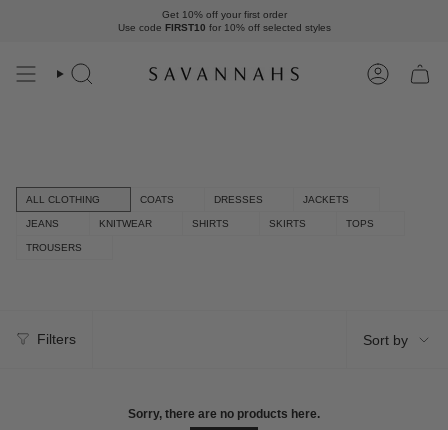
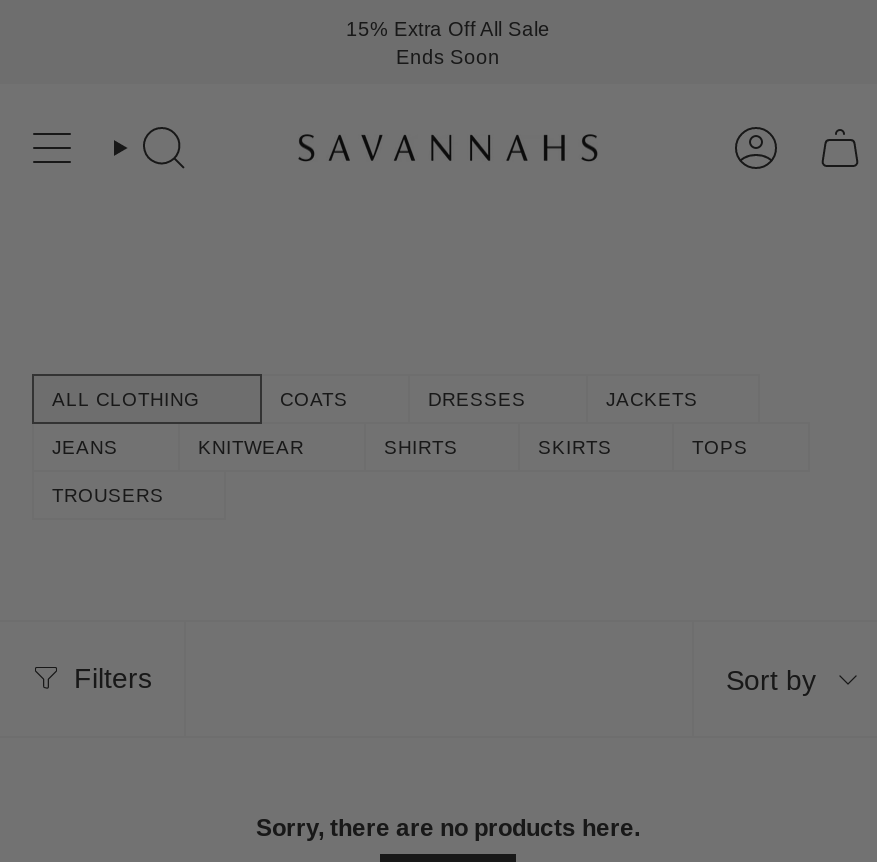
[117,8,330,32] Get 10% off your first order | Use code FIRST10 for 10% off selected styles -> [346,17,550,67] 15% Extra Off All Sale | Ends Soon

